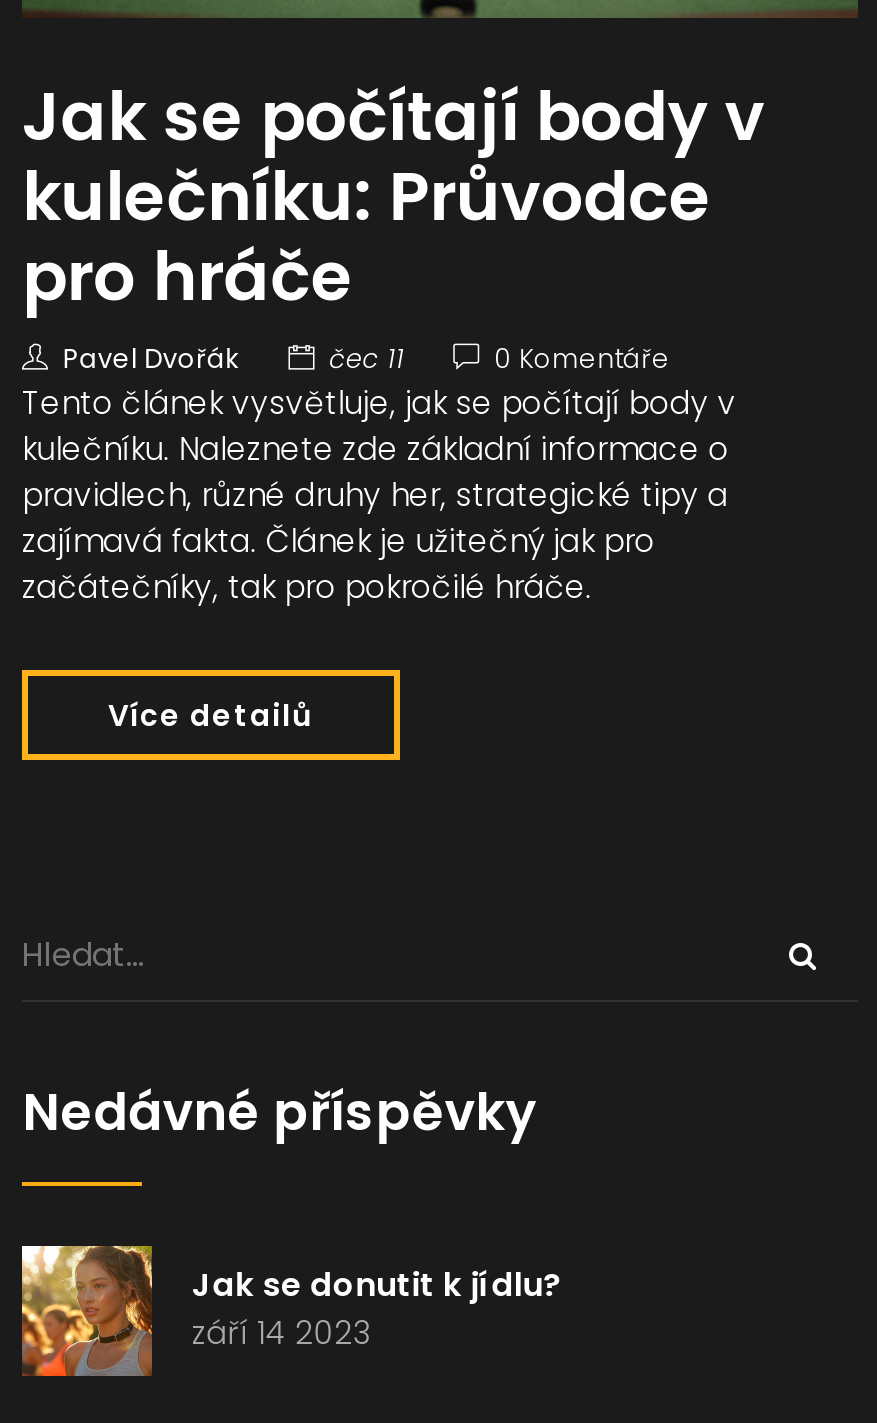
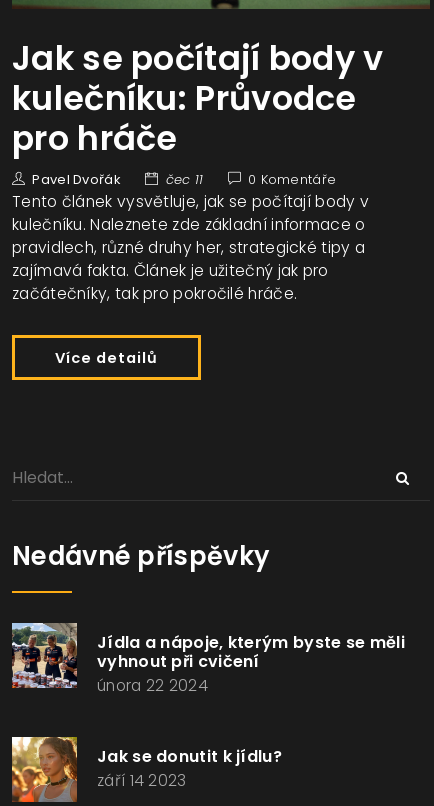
none -> [11,622,405,696] [image] | Jídla a nápoje, kterým byste se měli | vyhnout při cvičení | února 22 2024

